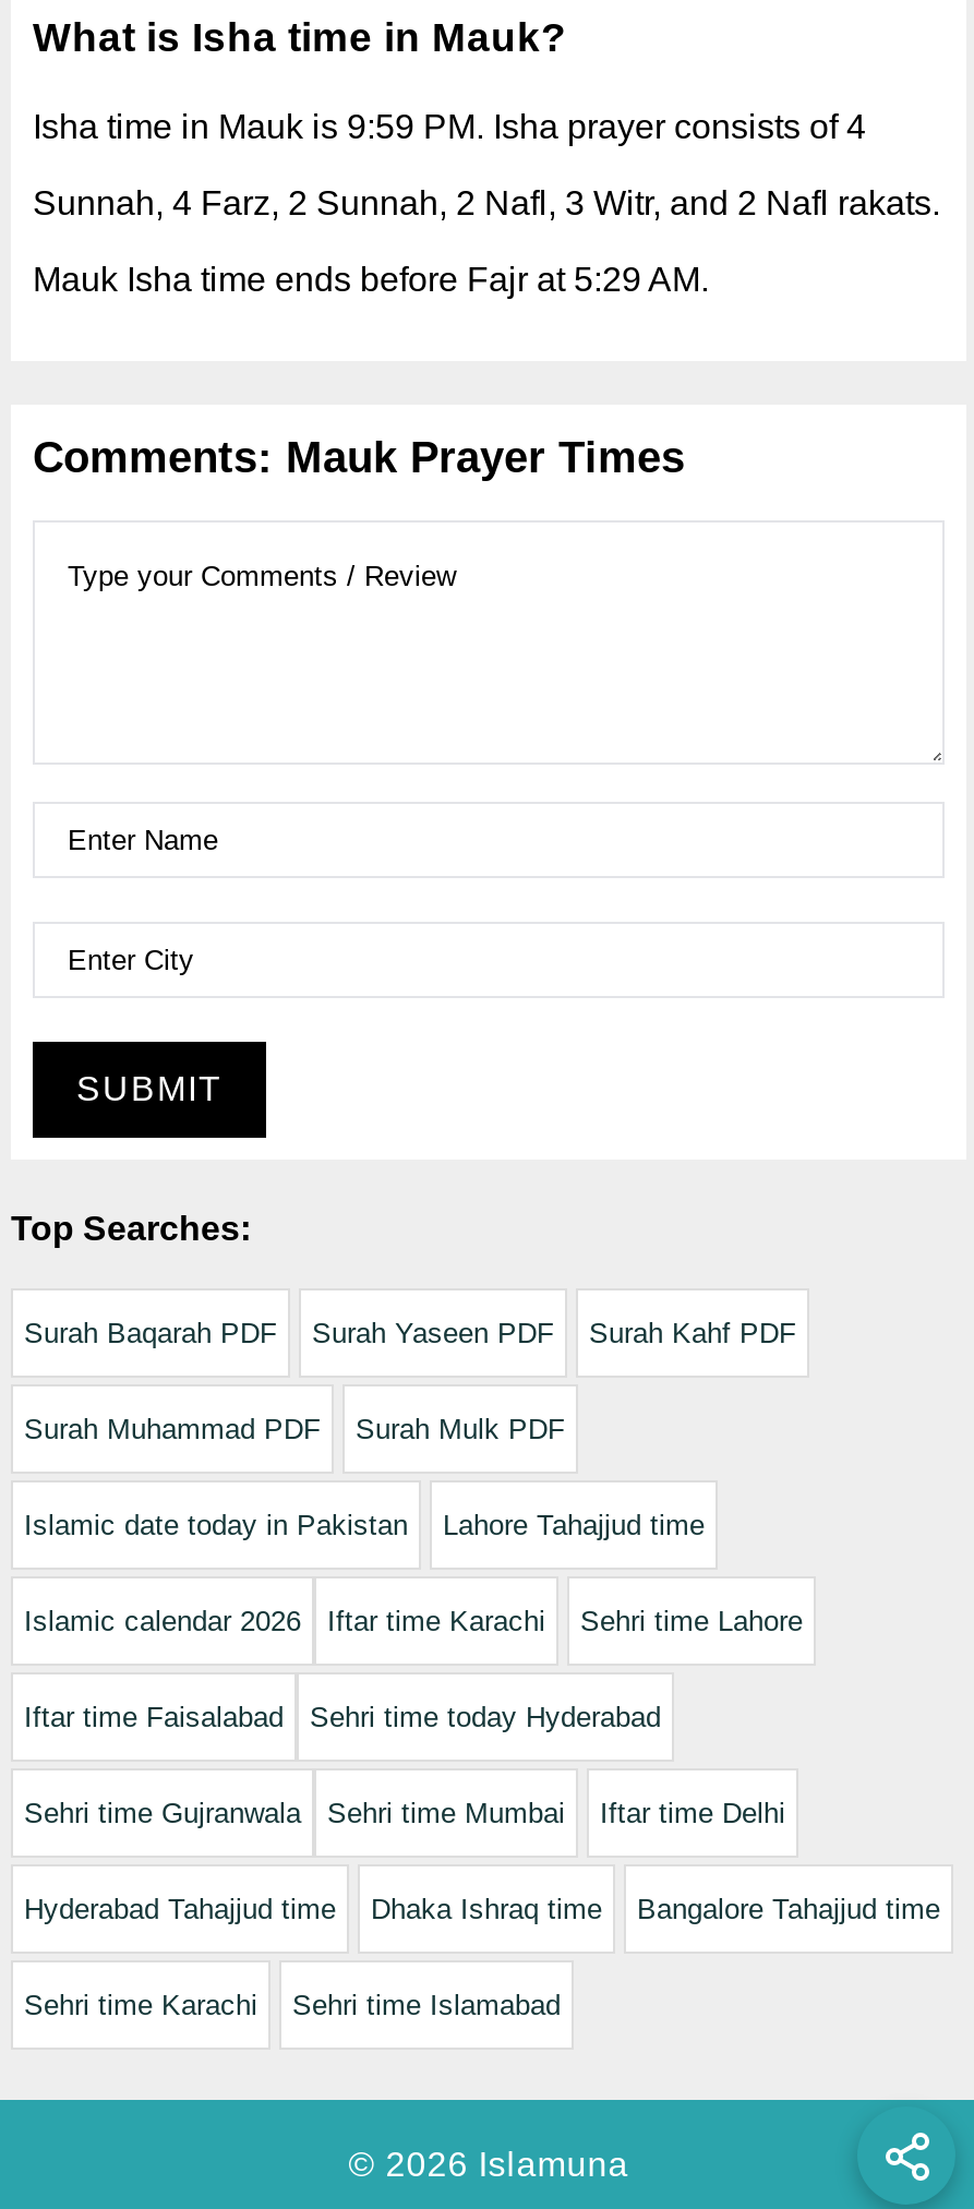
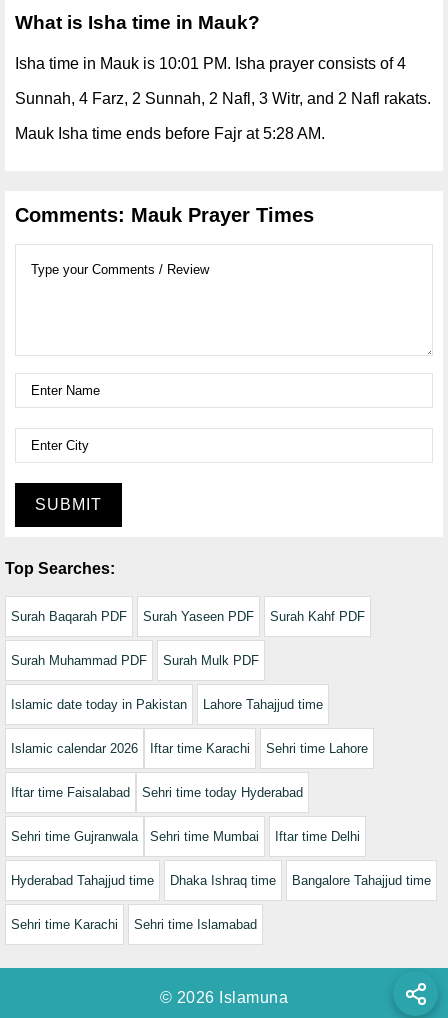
[33,108,866,145] Isha time in Mauk is 9:59 PM. Isha prayer consists of 4 -> [15,55,406,72] Isha time in Mauk is 10:01 PM. Isha prayer consists of 4
[33,261,709,298] Mauk Isha time ends before Fajr at 5:29 AM. -> [15,125,325,142] Mauk Isha time ends before Fajr at 5:28 AM.

